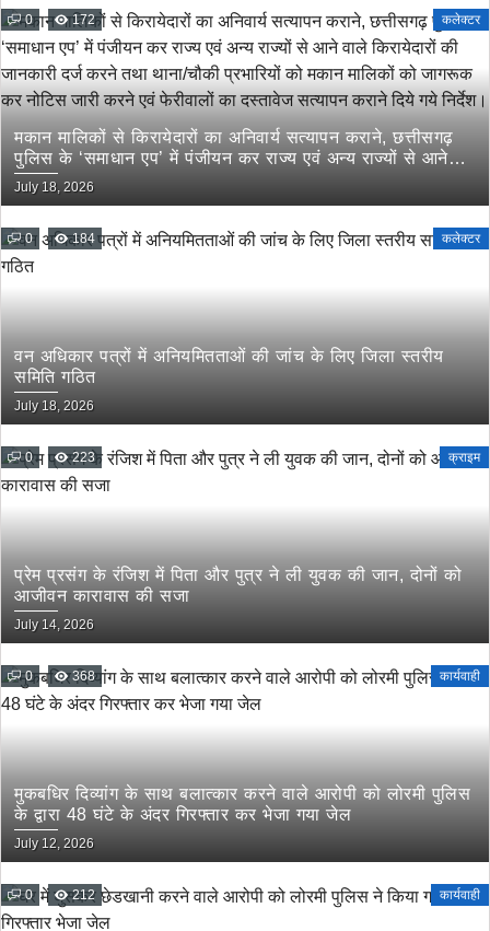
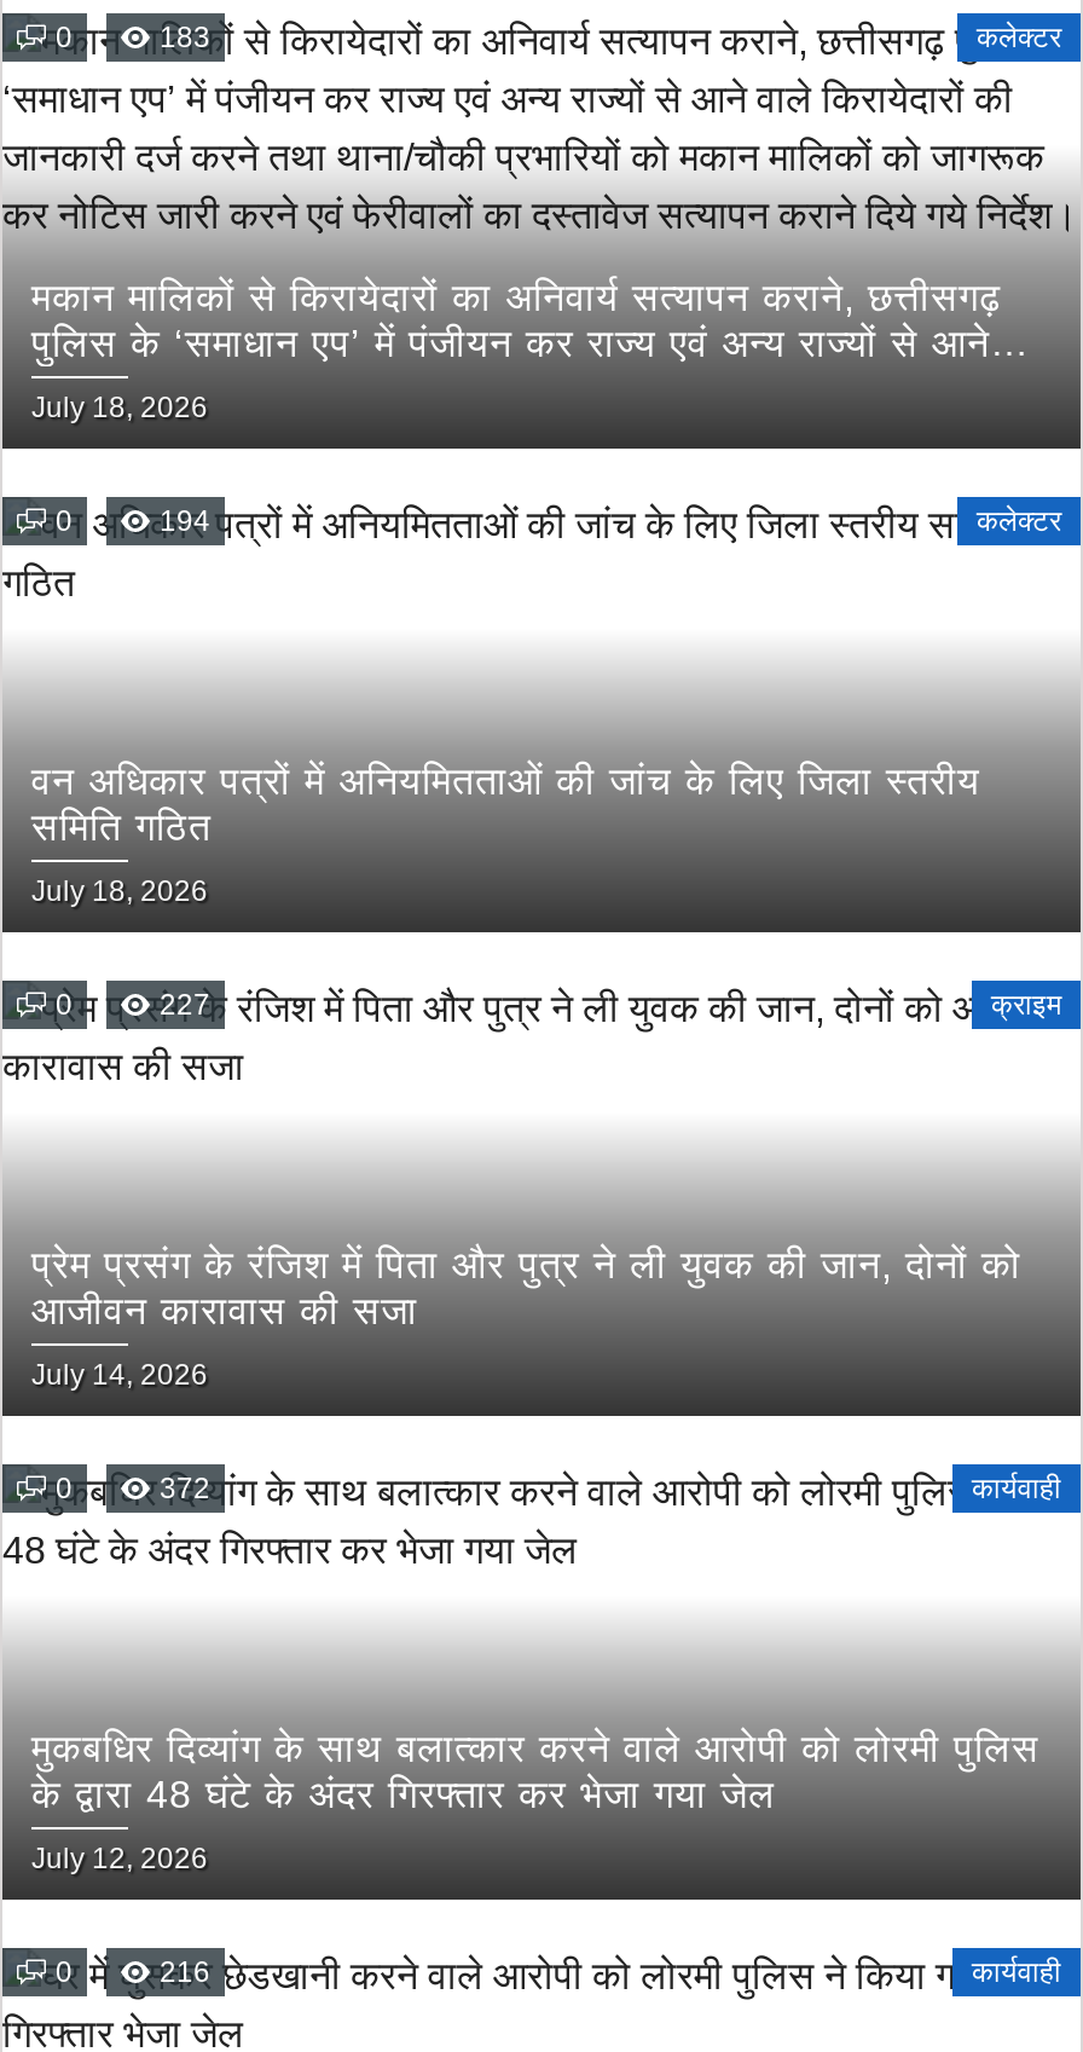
[72,12,95,27] 172 -> [160,21,210,54] 183
[72,231,95,246] 184 -> [160,504,210,538] 194
[72,450,95,465] 223 -> [160,988,210,1022] 227
[72,668,95,684] 368 -> [160,1472,210,1505] 372
[72,887,95,903] 212 -> [160,1955,210,1989] 216

